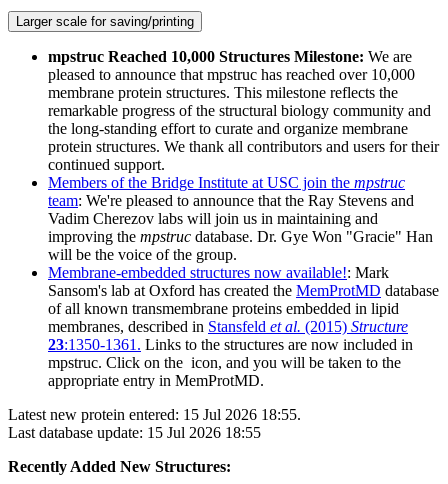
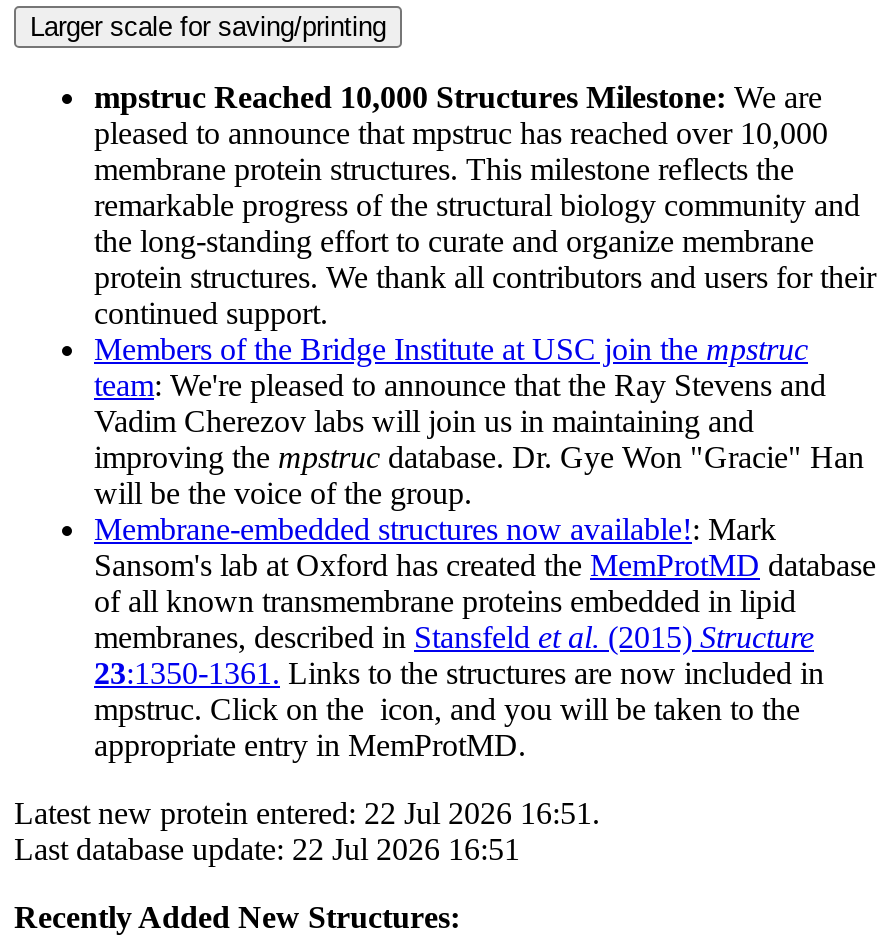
[8,405,301,422] Latest new protein entered: 15 Jul 2026 18:55. -> [14,795,600,829] Latest new protein entered: 22 Jul 2026 16:51.
[8,423,261,440] Last database update: 15 Jul 2026 18:55 -> [14,831,520,865] Last database update: 22 Jul 2026 16:51

